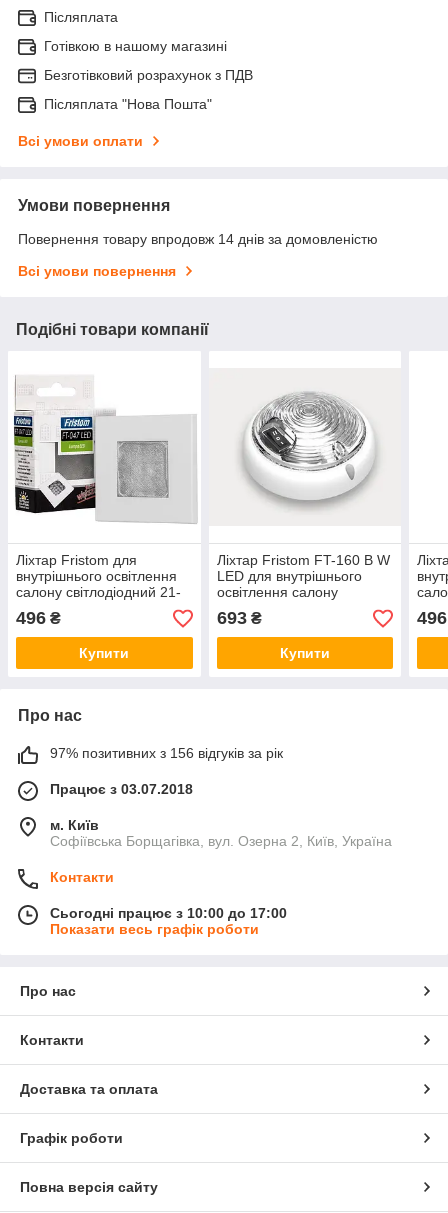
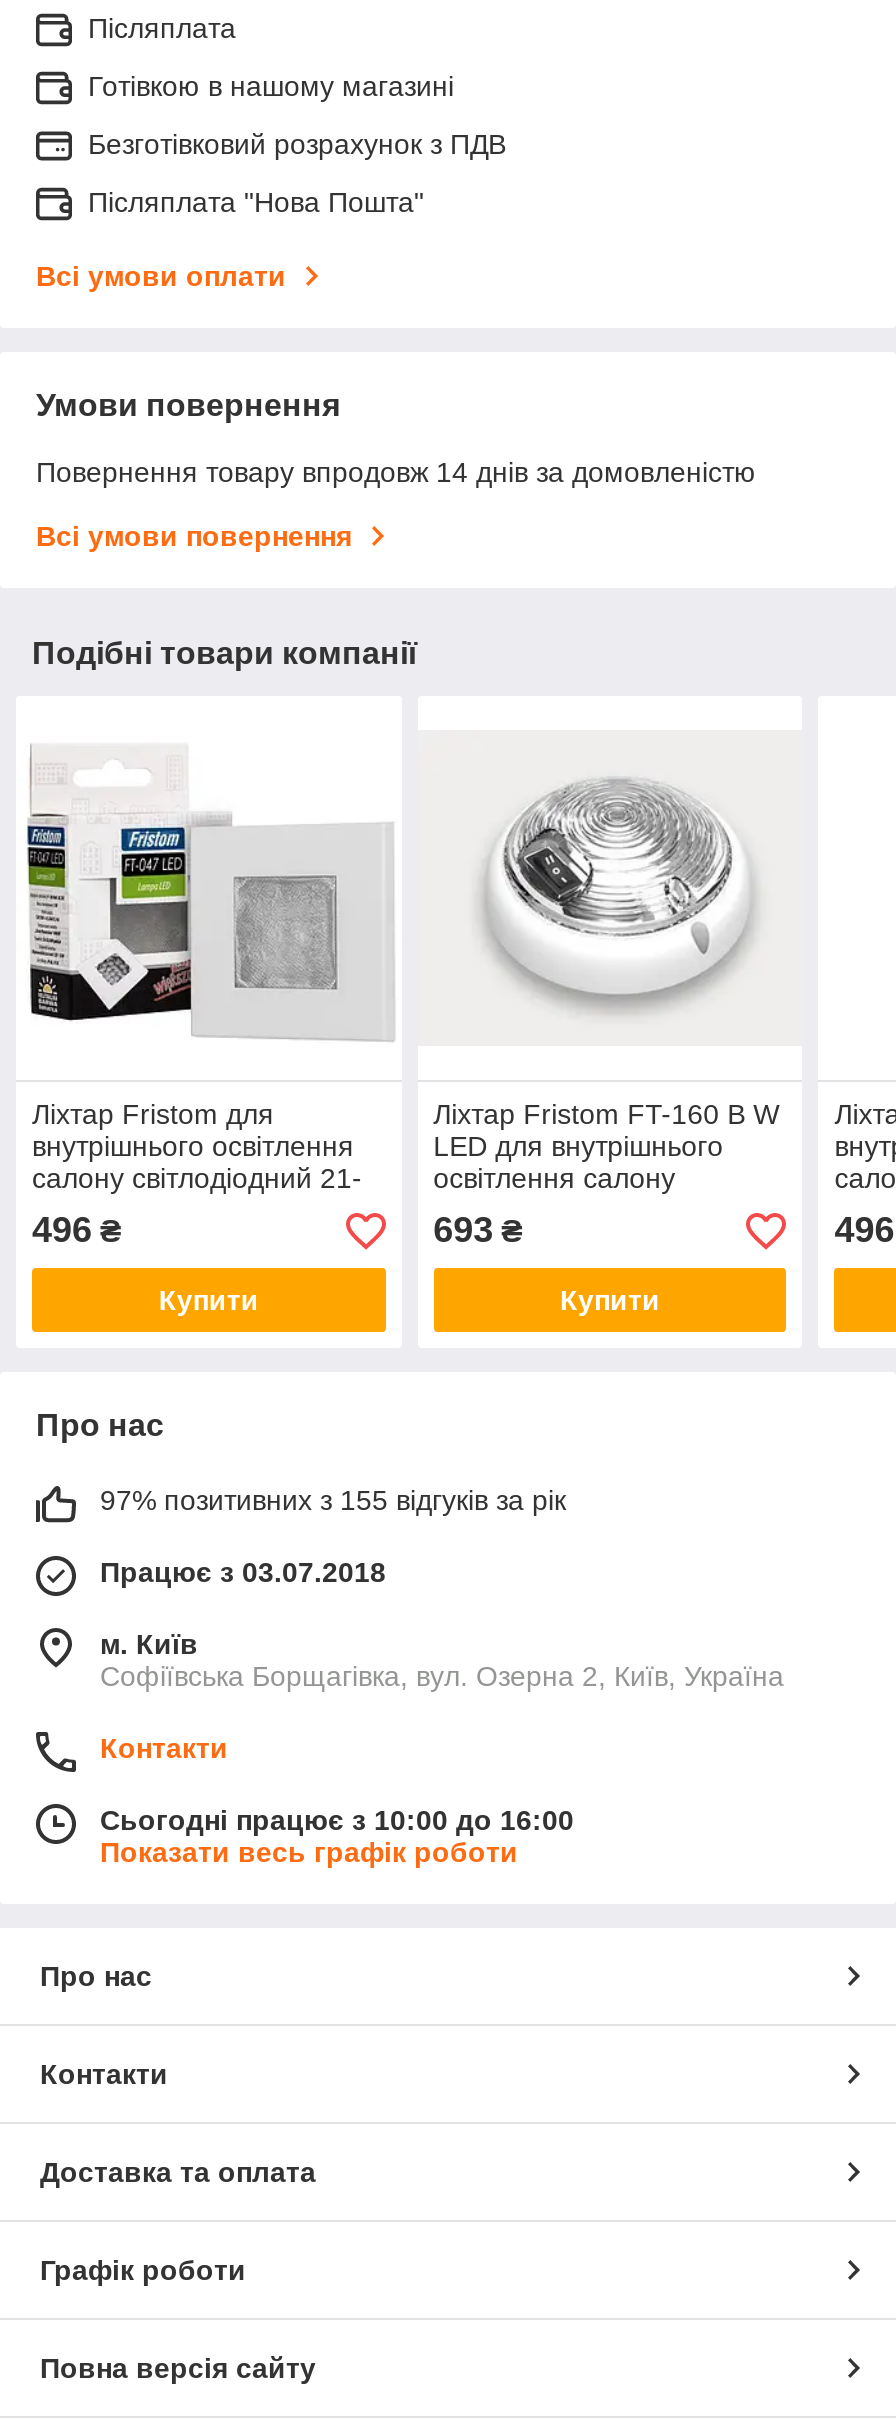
[50,745,283,761] 97% позитивних з 156 відгуків за рік -> [100,1485,566,1517] 97% позитивних з 155 відгуків за рік
[50,905,287,921] Сьогодні працює з 10:00 до 17:00 -> [100,1805,574,1837] Сьогодні працює з 10:00 до 16:00

